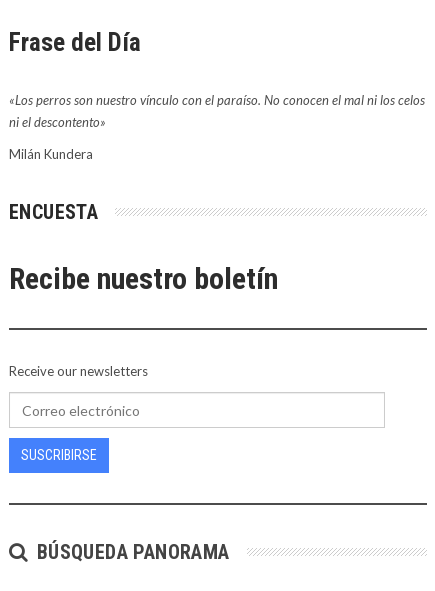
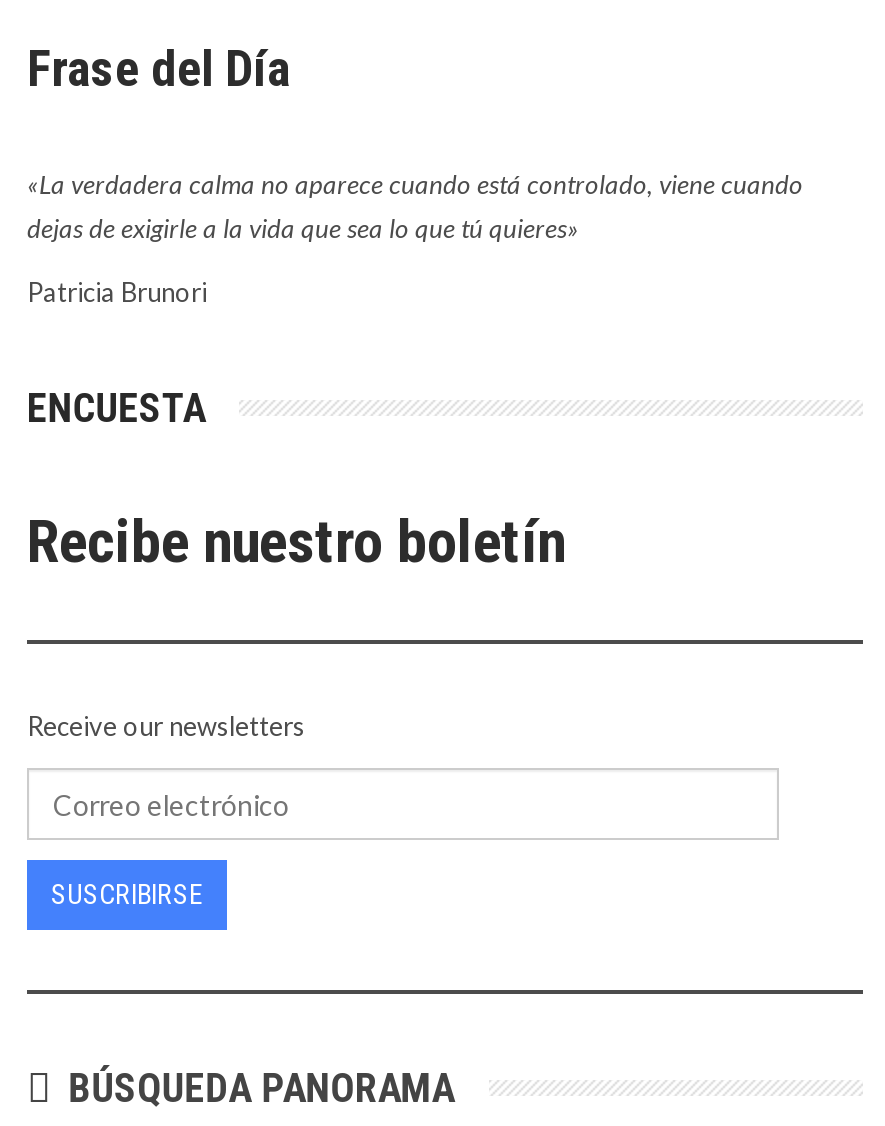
[9,92,425,130] «Los perros son nuestro vínculo con el paraíso. No conocen el mal ni los celos | ni el descontento» -> [27,169,803,245] «La verdadera calma no aparece cuando está controlado, viene cuando | dejas de exigirle a la vida que sea lo que tú quieres»
[9,146,93,162] Milán Kundera -> [27,277,207,309] Patricia Brunori

